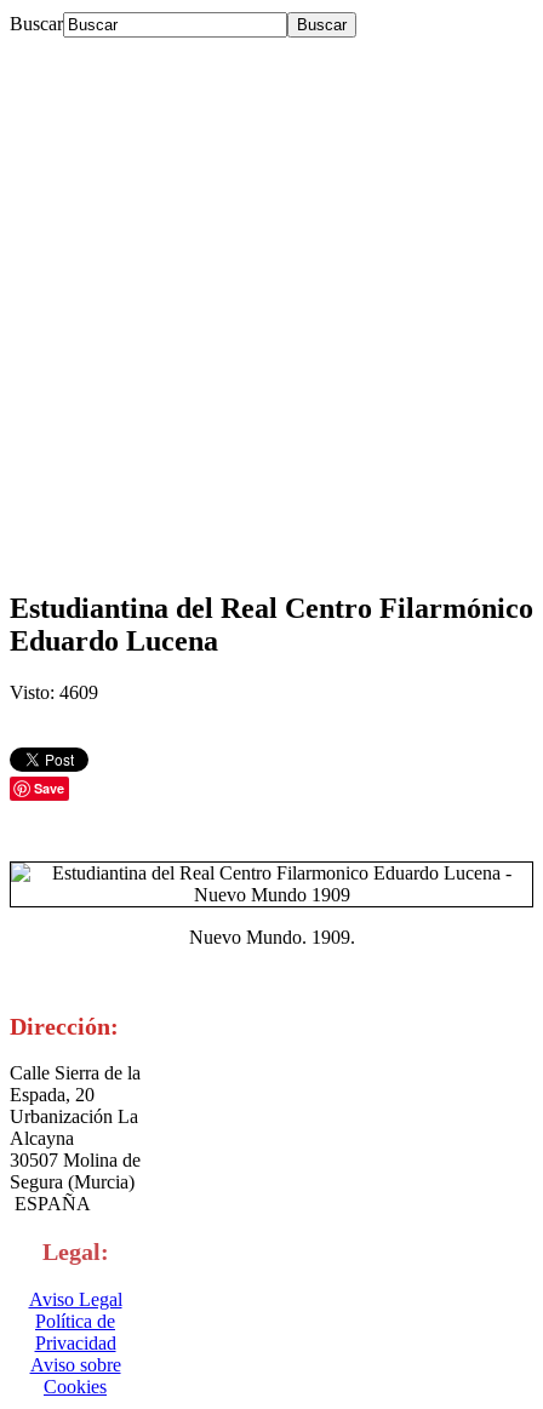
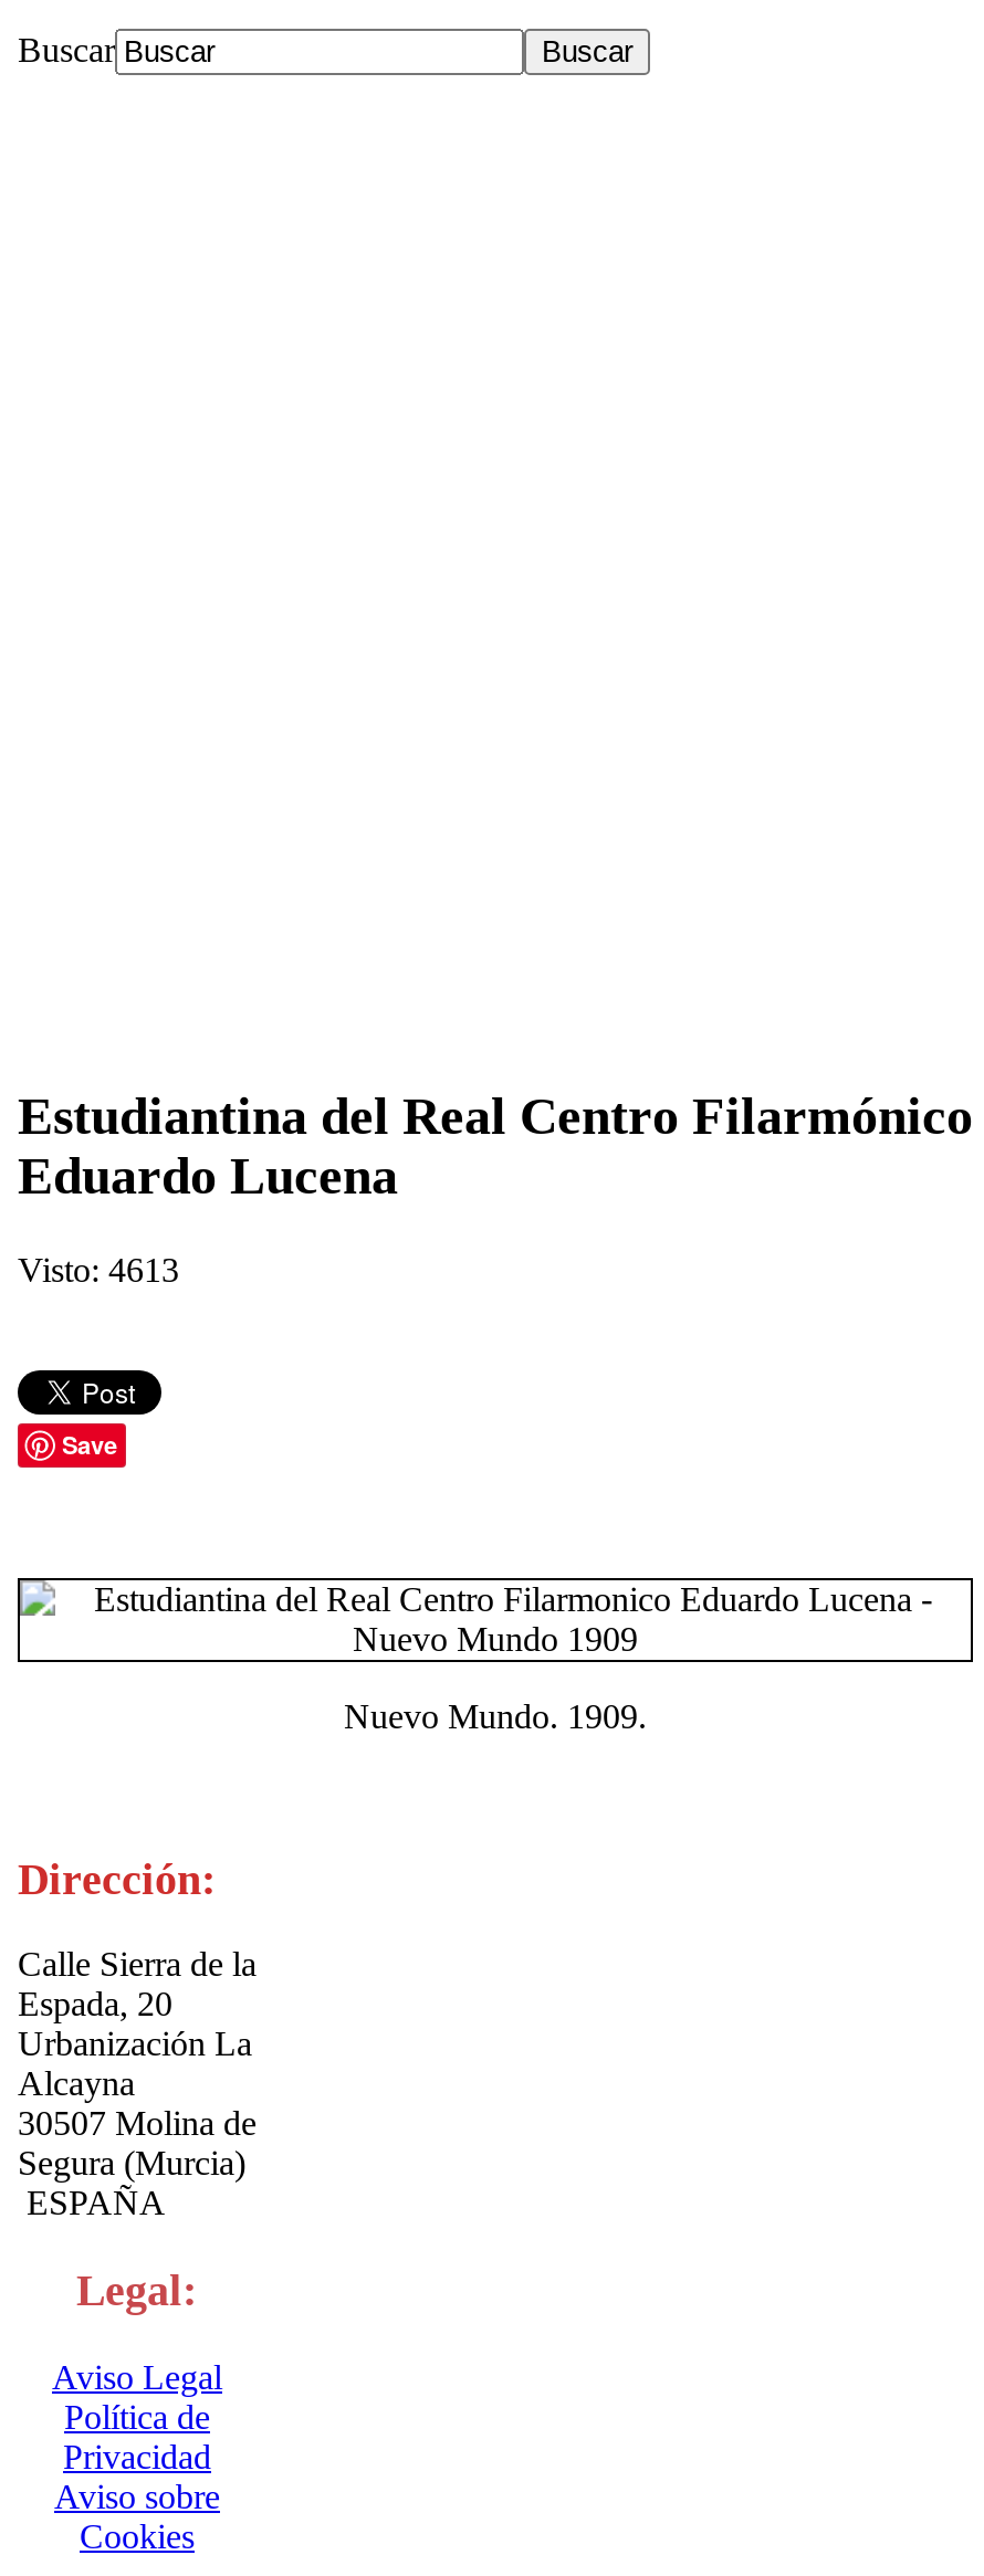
[10,682,98,702] Visto: 4609 -> [18,1251,179,1288] Visto: 4613

